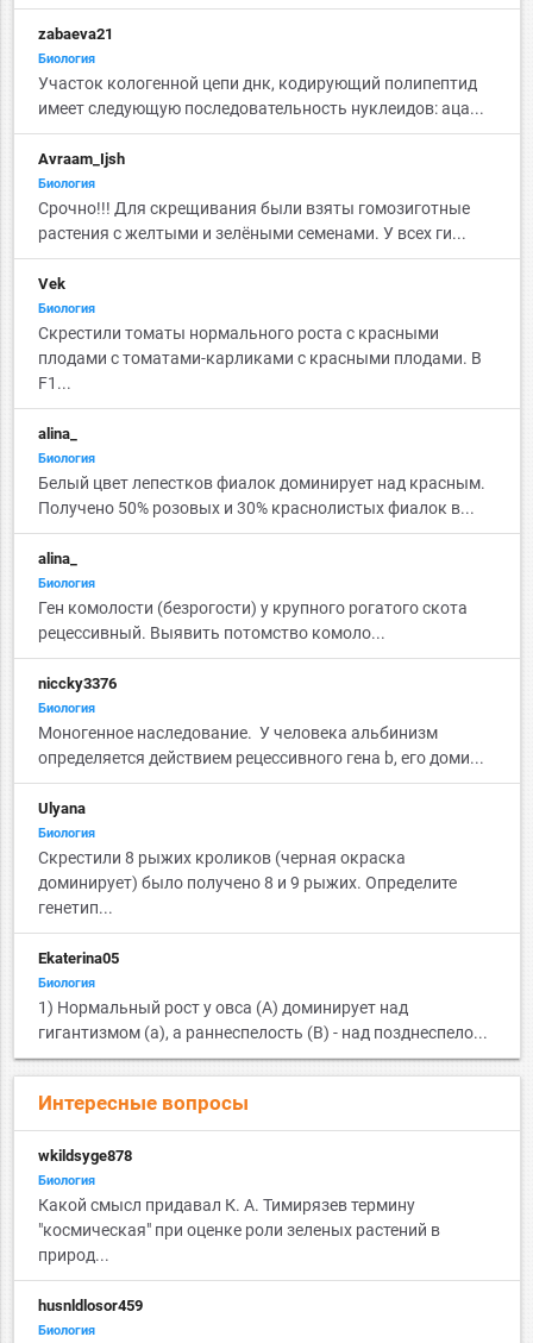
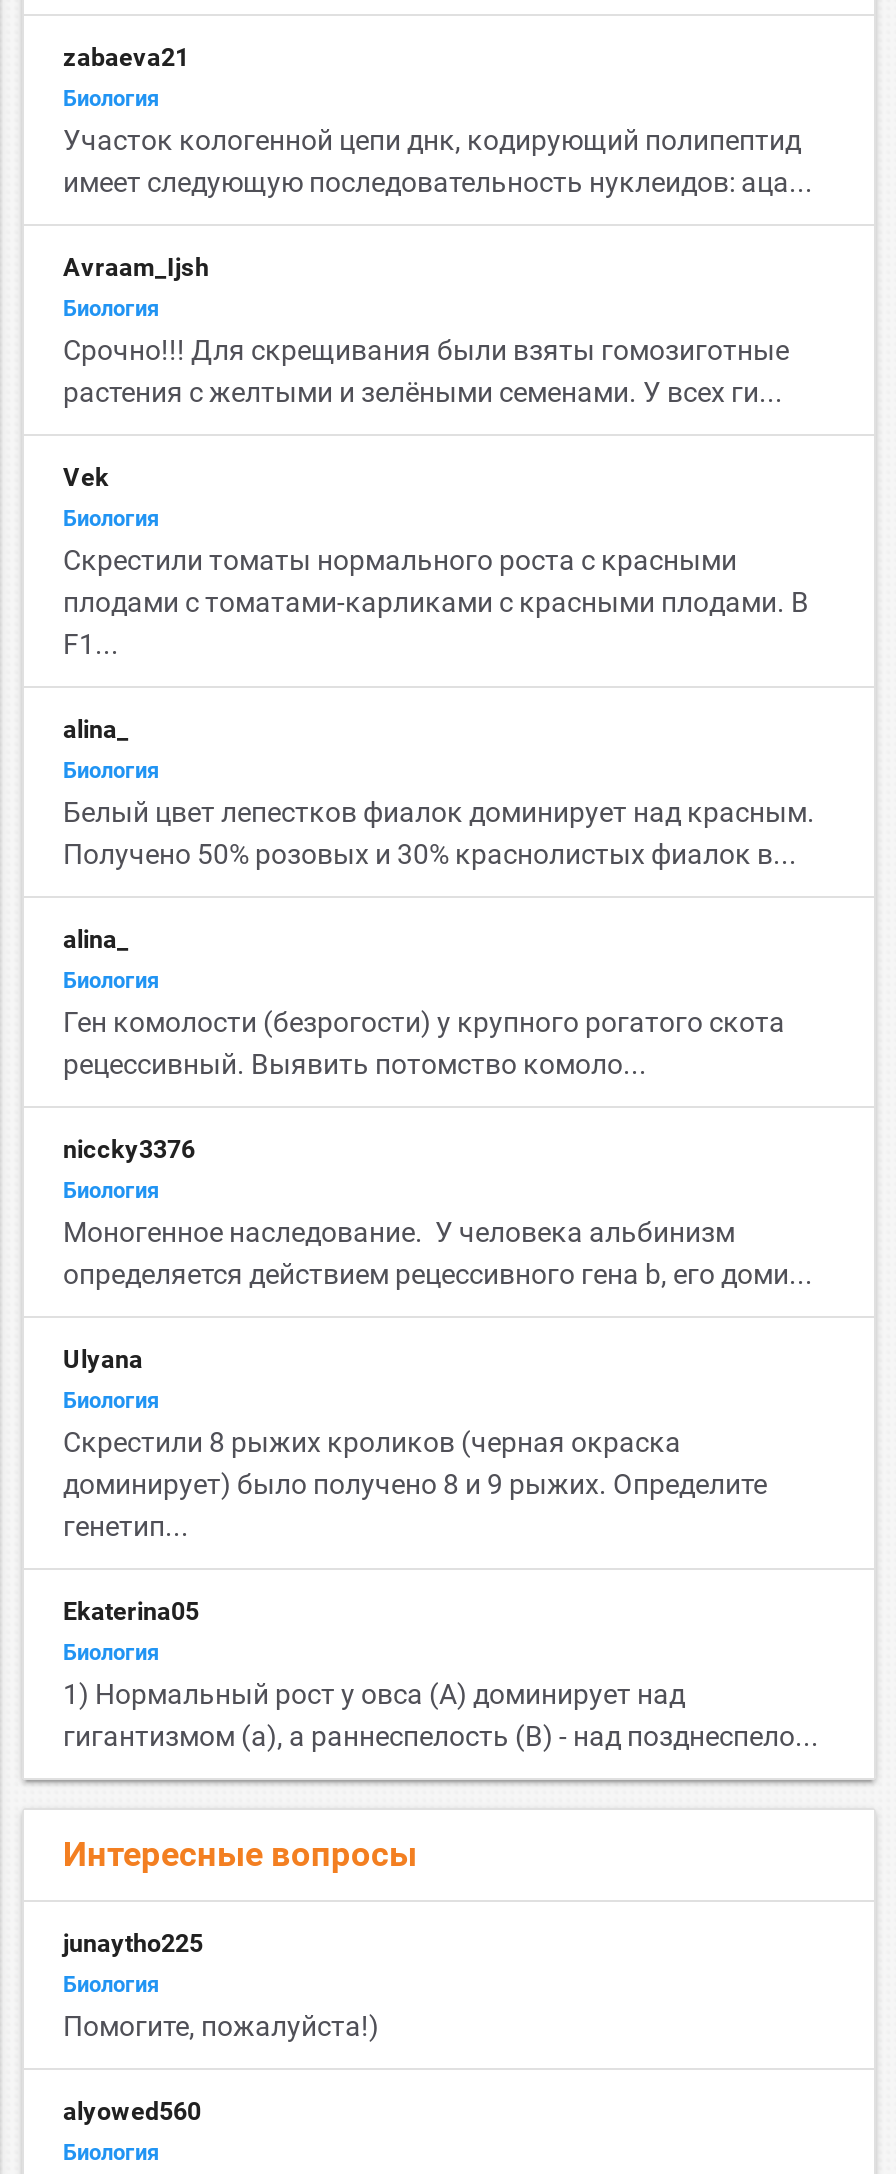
[37,1147,131,1165] wkildsyge878 -> [63,1928,203,1958] junaytho225
[37,1196,440,1265] Какой смысл придавал К. А. Тимирязев термину | "космическая" при оценке роли зеленых растений в | природ... -> [63,2010,379,2042] Помогите, пожалуйста!)
[37,1297,142,1315] husnldlosor459 -> [63,2096,201,2126] alyowed560

